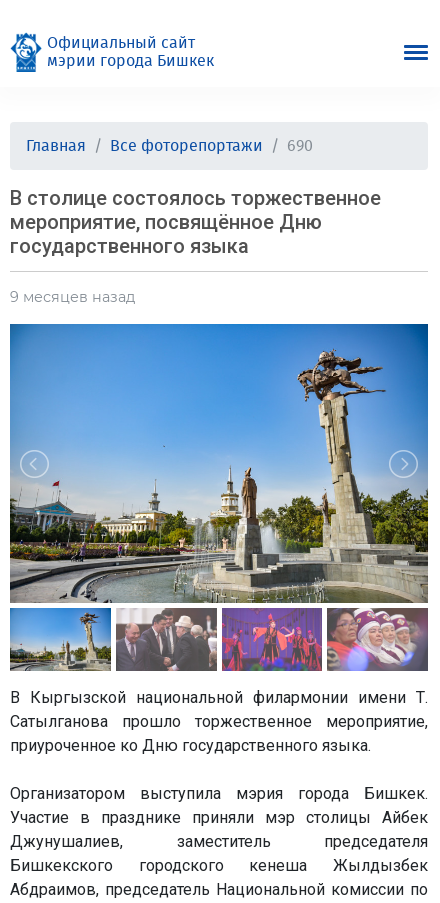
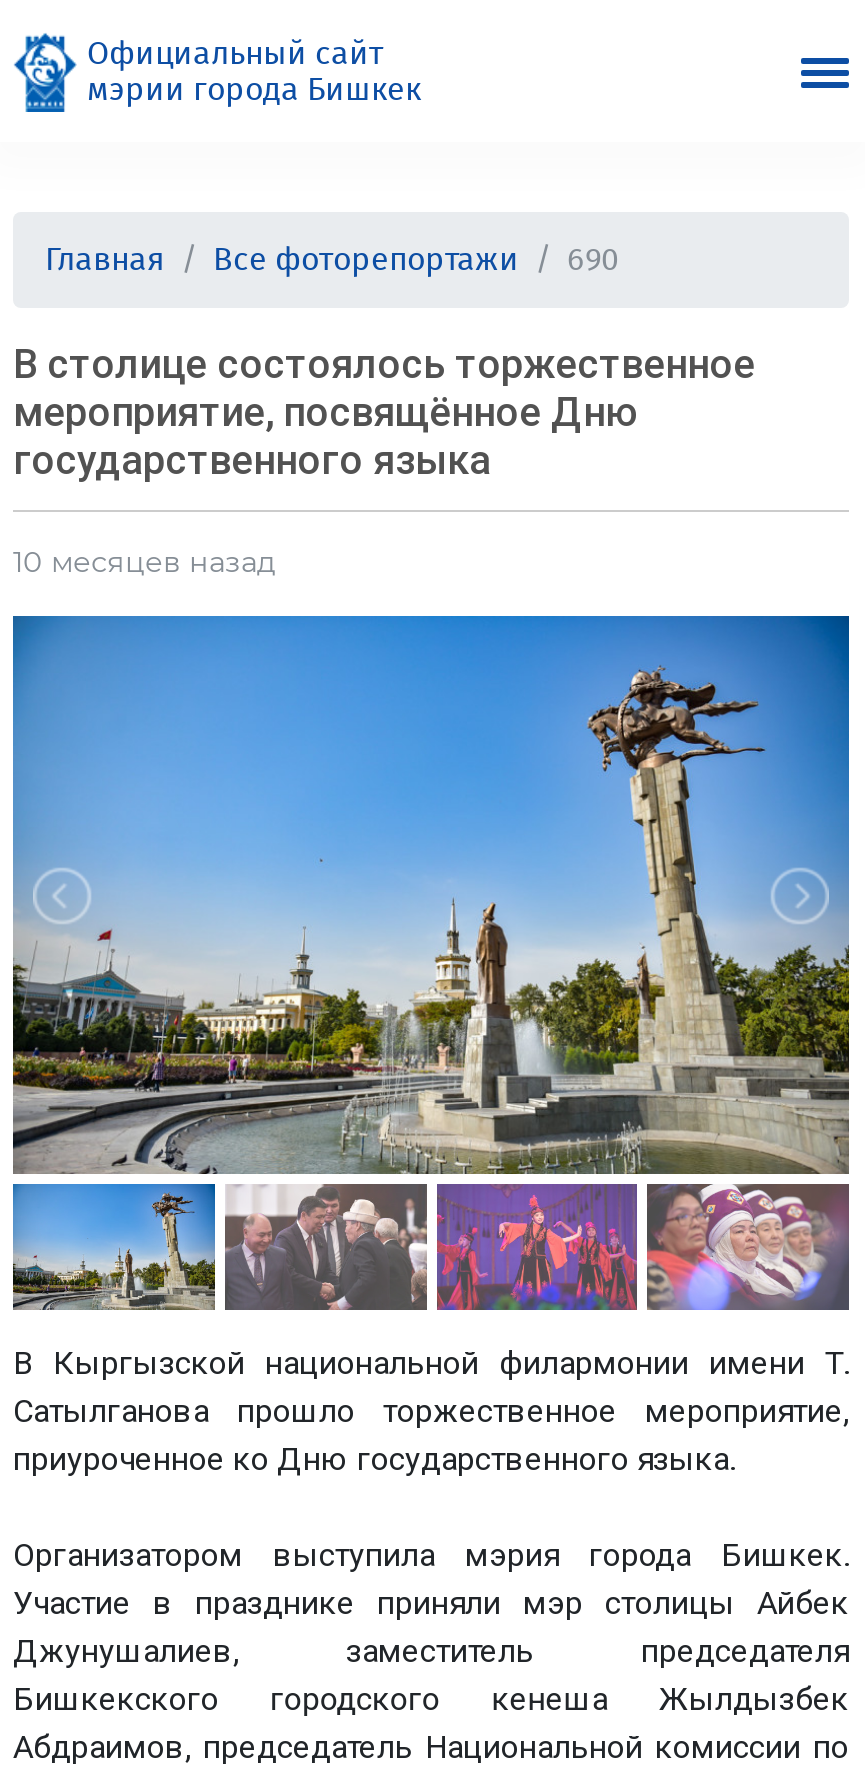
[10,288,135,306] 9 месяцев назад -> [13,544,275,580] 10 месяцев назад

